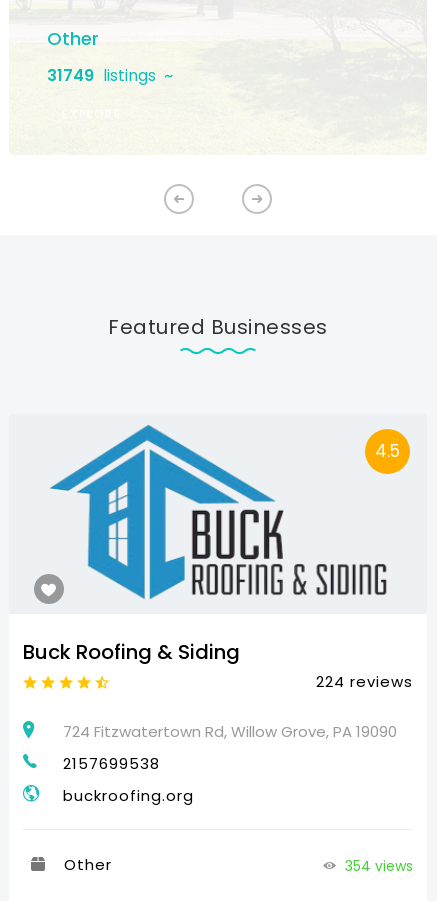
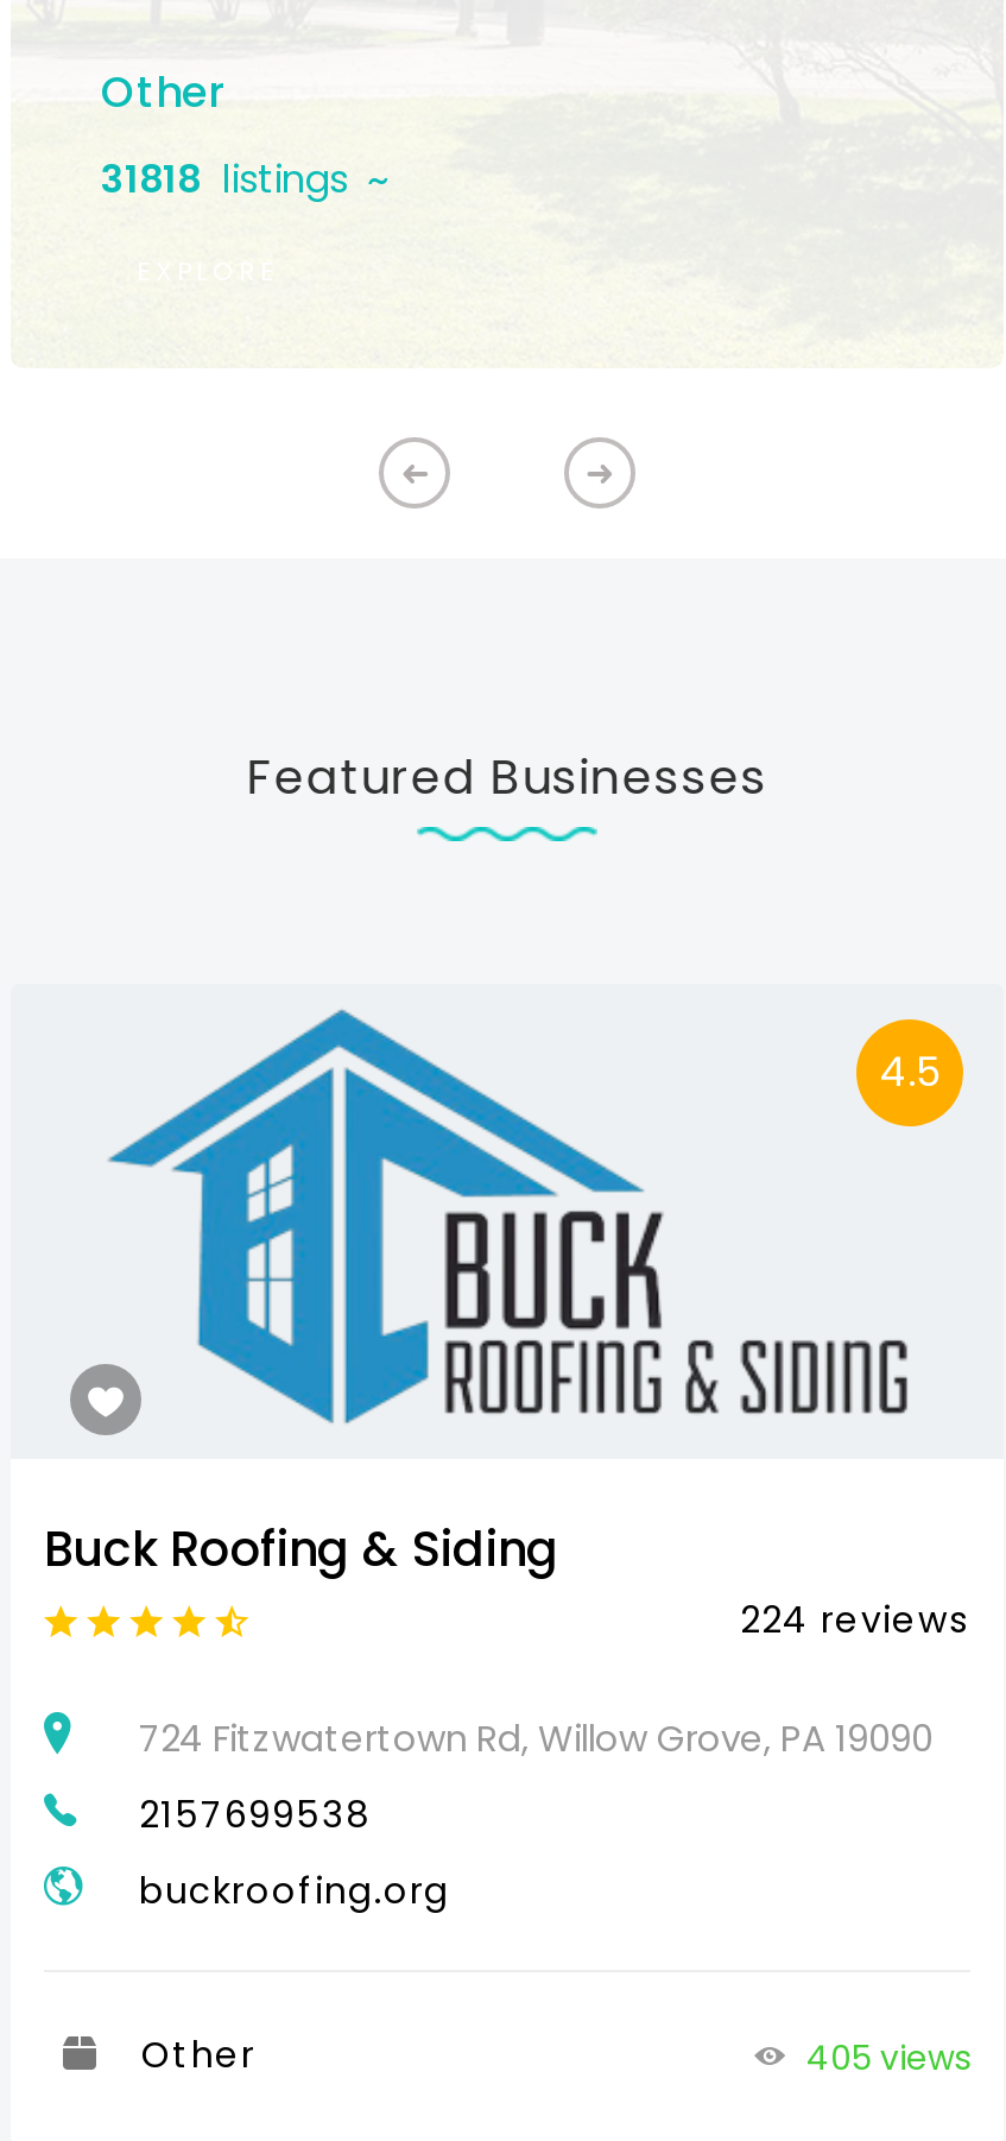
[47,64,156,87] 31749 listings -> [101,151,348,206] 31818 listings
[341,856,413,876] 354 views -> [797,2035,970,2082] 405 views

